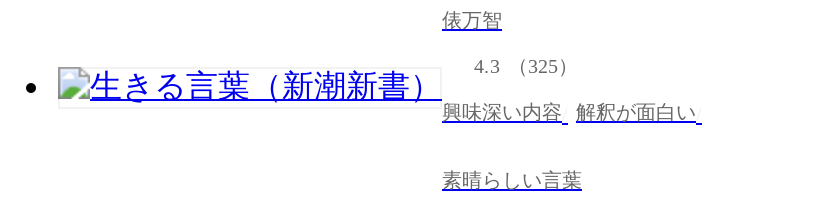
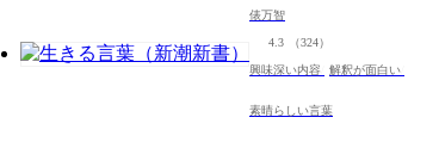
[474,55,578,77] 4.3 （325） -> [268,36,330,49] 4.3 （324）

